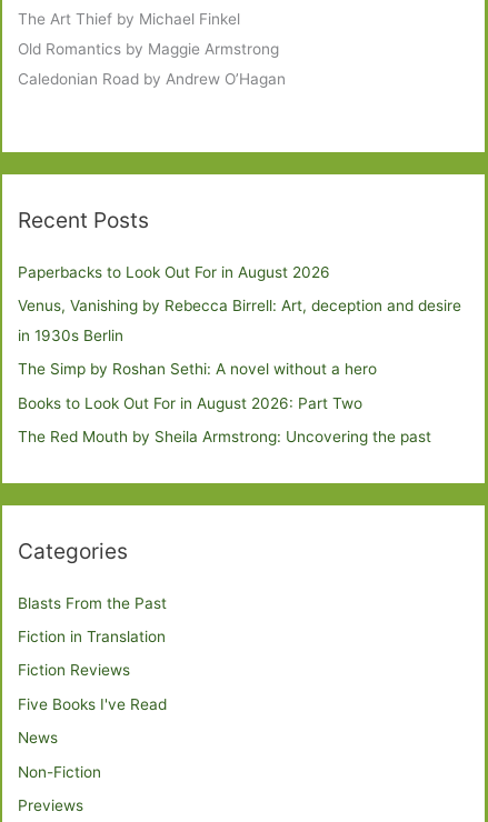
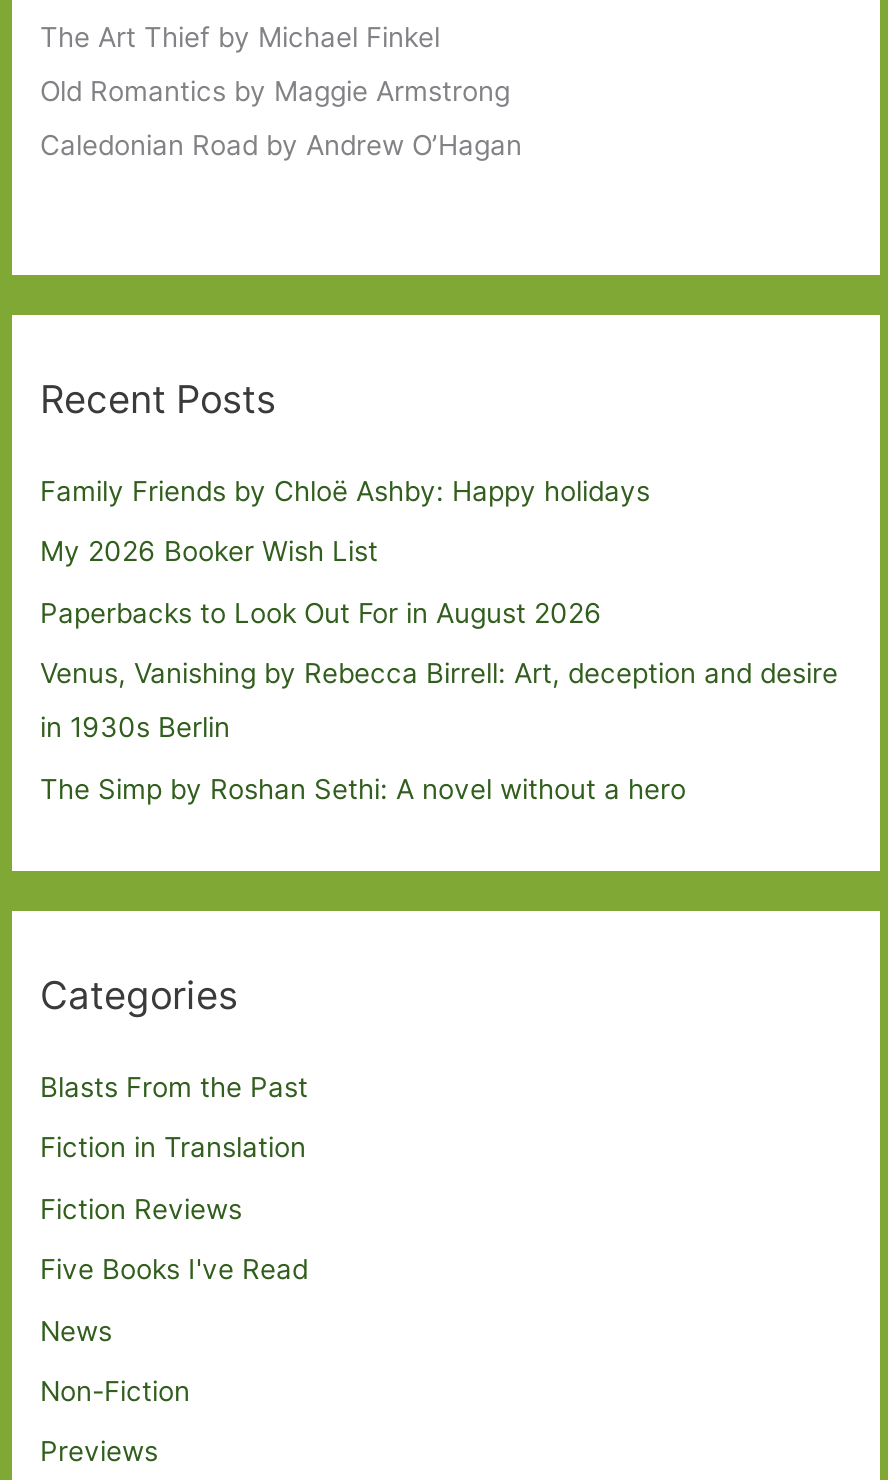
none -> [40,475,650,568] Family Friends by Chloë Ashby: Happy holidays | My 2026 Booker Wish List
moved [18,263,461,378] -> [40,597,838,804]: Paperbacks to Look Out For in August 2026 | Venus, Vanishing by Rebecca Birrell: Art, deception and desire | in 1930s Berlin | The Simp by Roshan Sethi: A novel without a hero
[18,394,431,446] Books to Look Out For in August 2026: Part Two | The Red Mouth by Sheila Armstrong: Uncovering the past -> none

